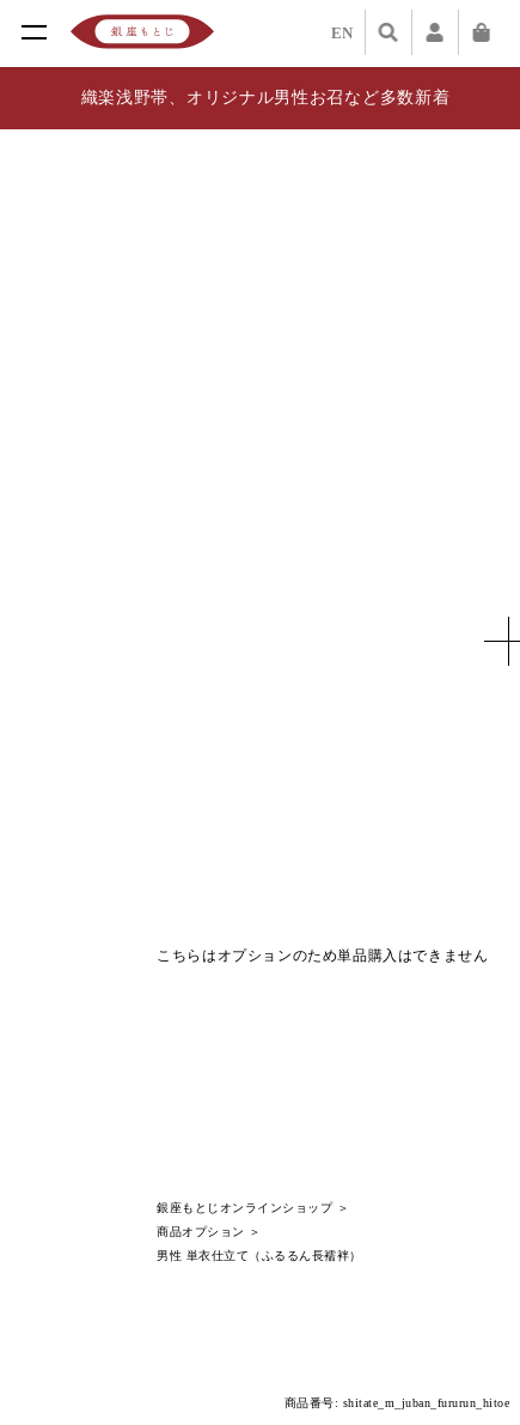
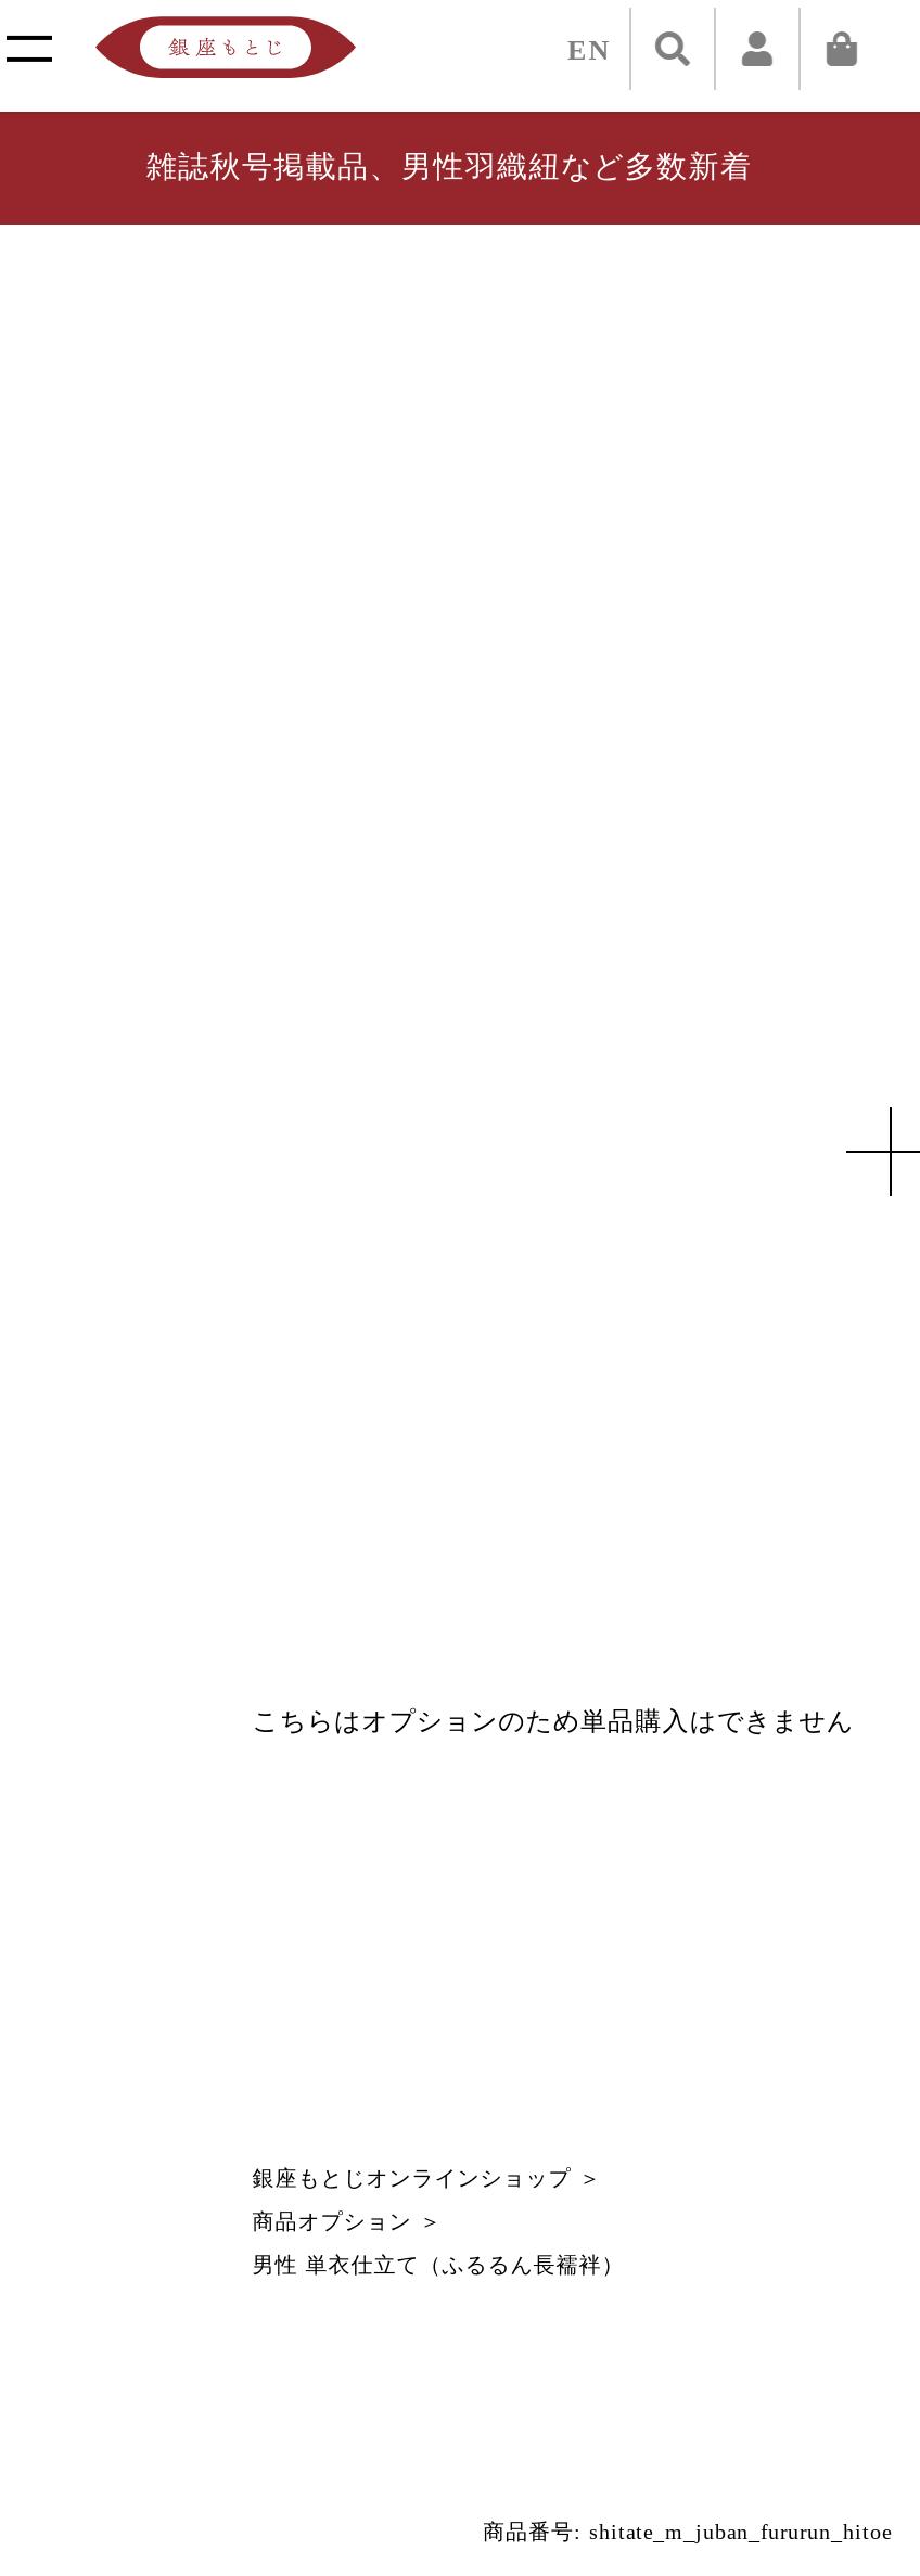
[81,89,450,107] 織楽浅野帯、オリジナル男性お召など多数新着 -> [146,151,752,183] 雑誌秋号掲載品、男性羽織紐など多数新着

